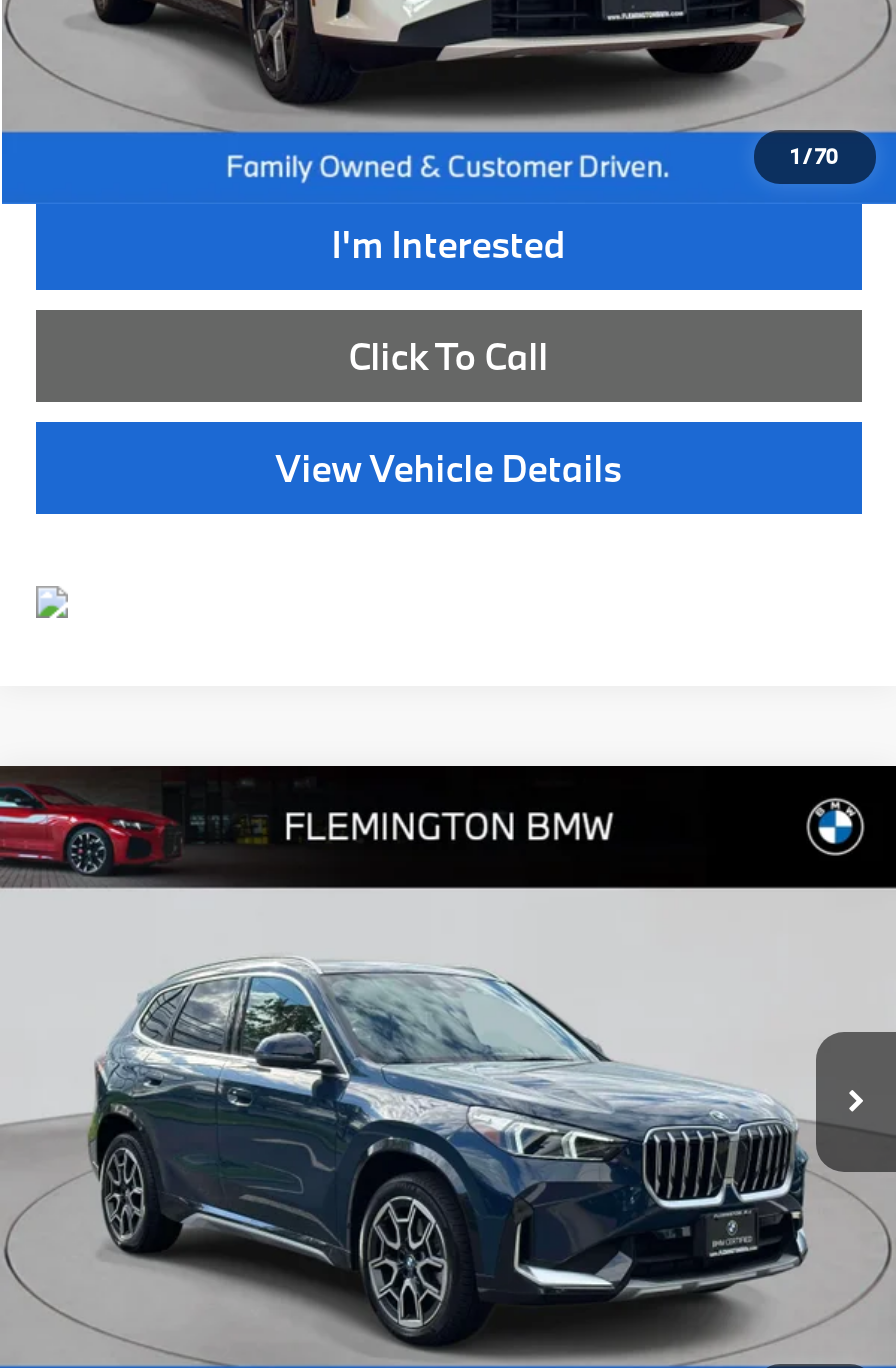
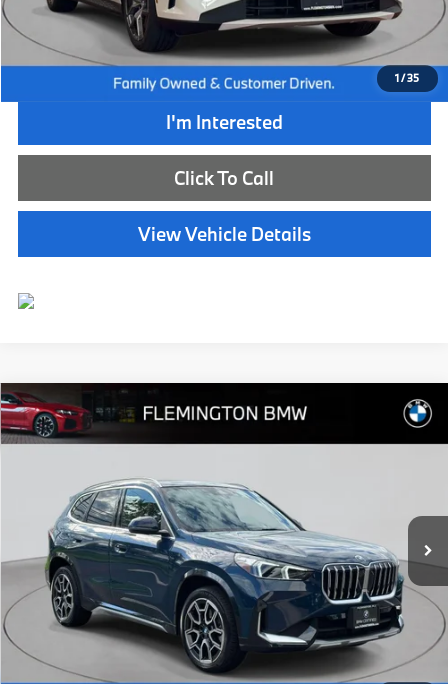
[791,143,839,171] 1 / 70 -> [395,71,419,85] 1 / 35

